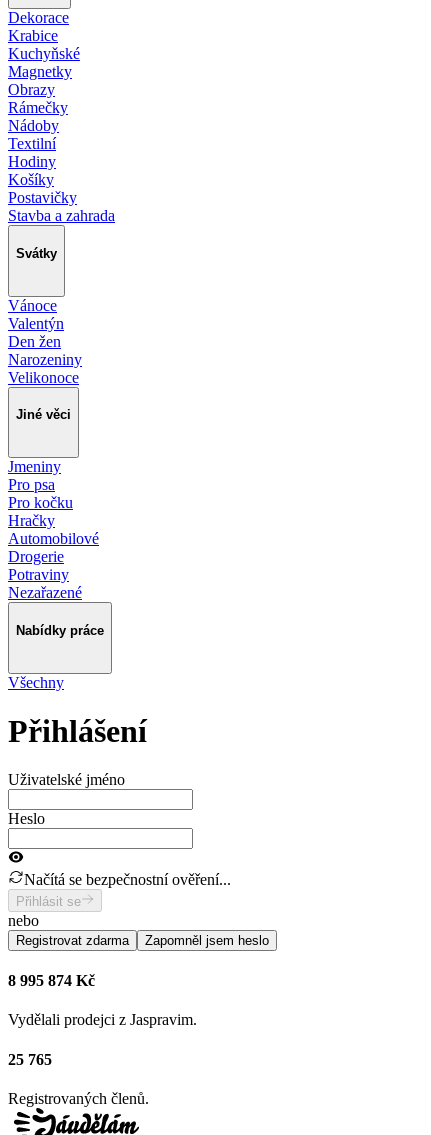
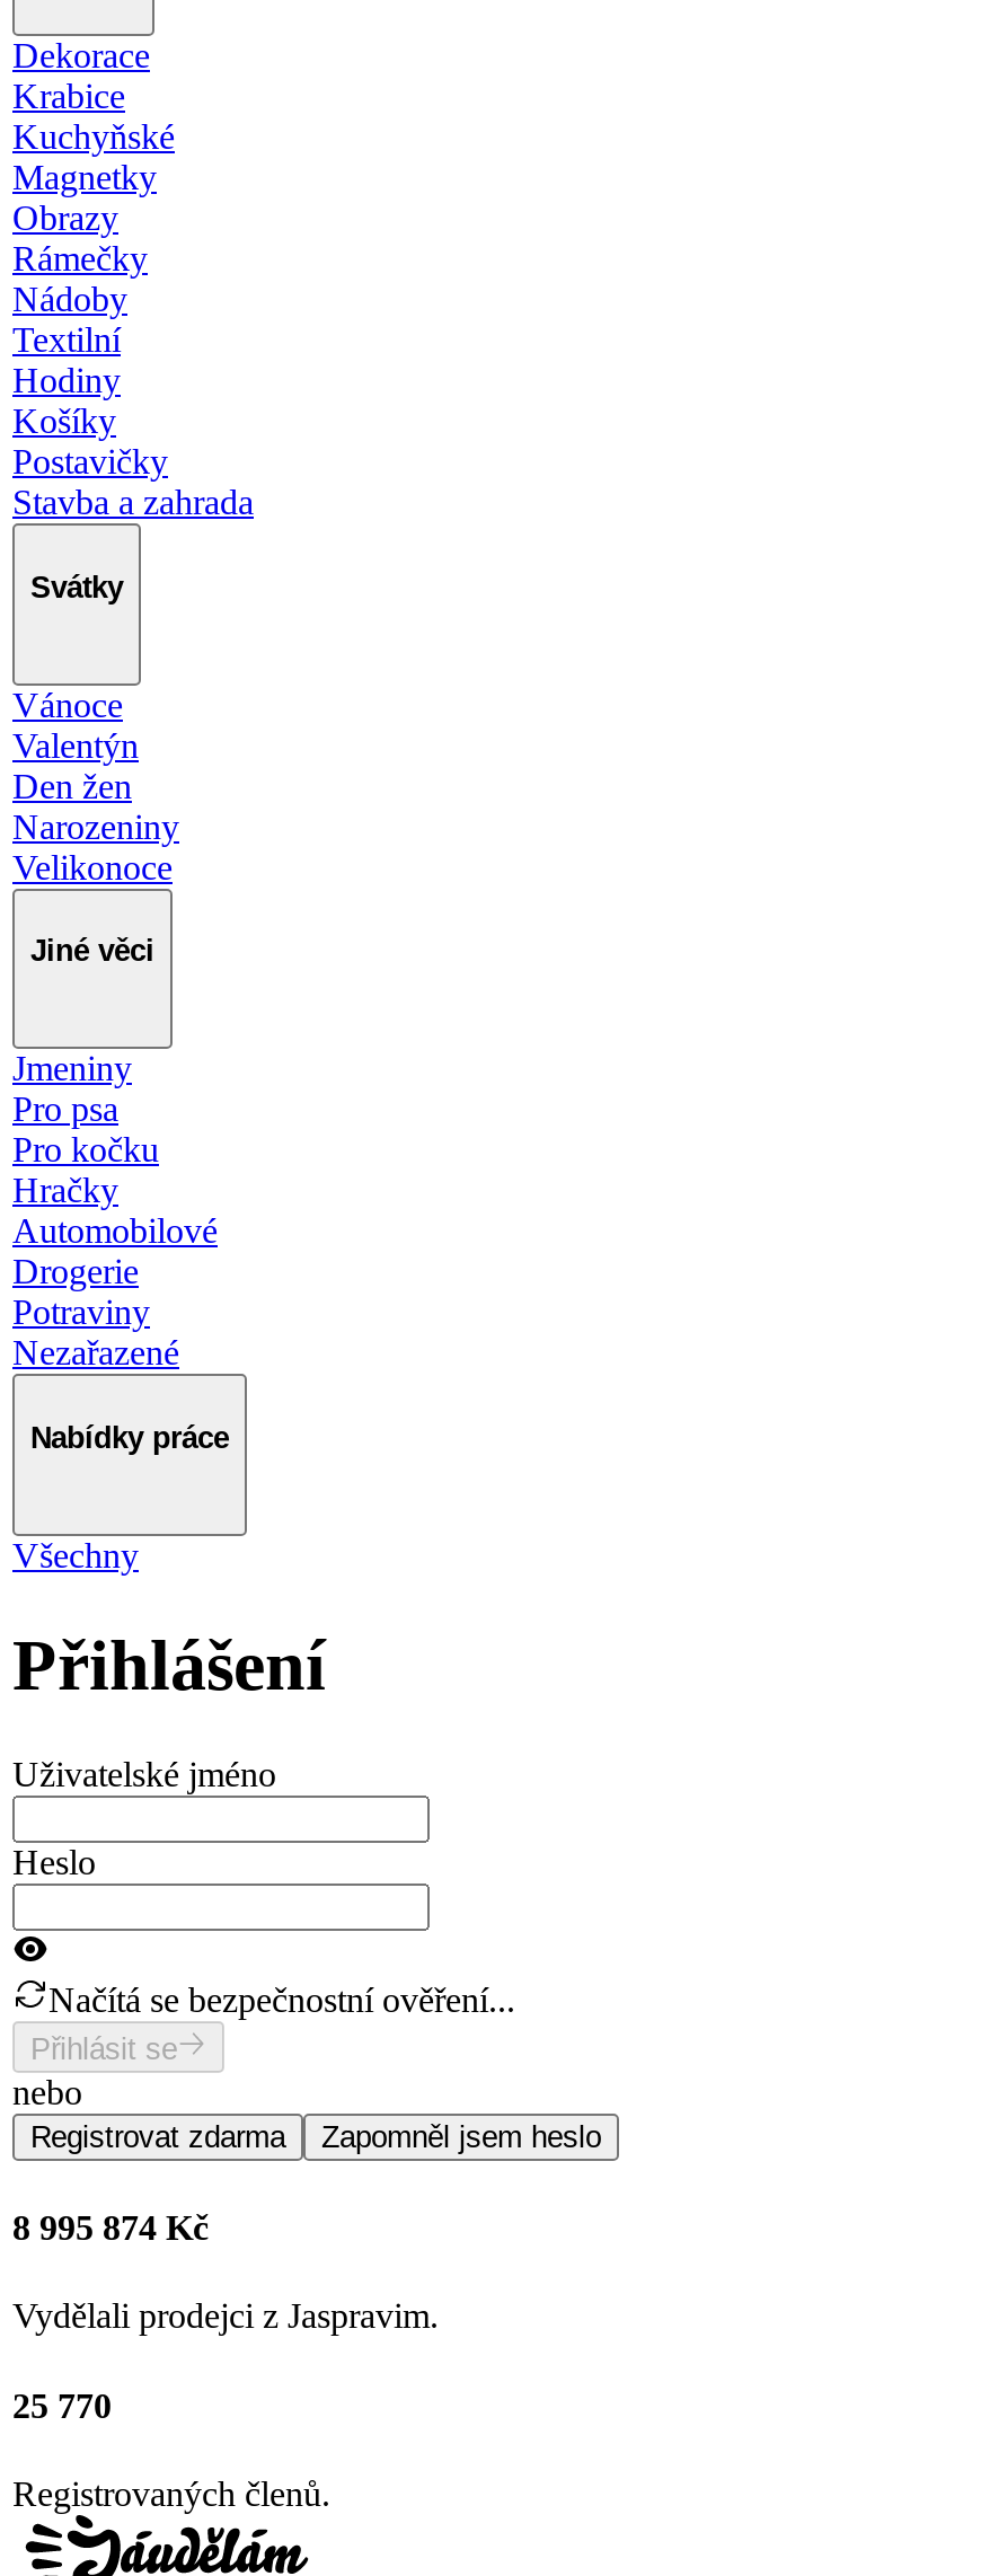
[8,1050,56,1067] 25 765 -> [12,2385,121,2424] 25 770

